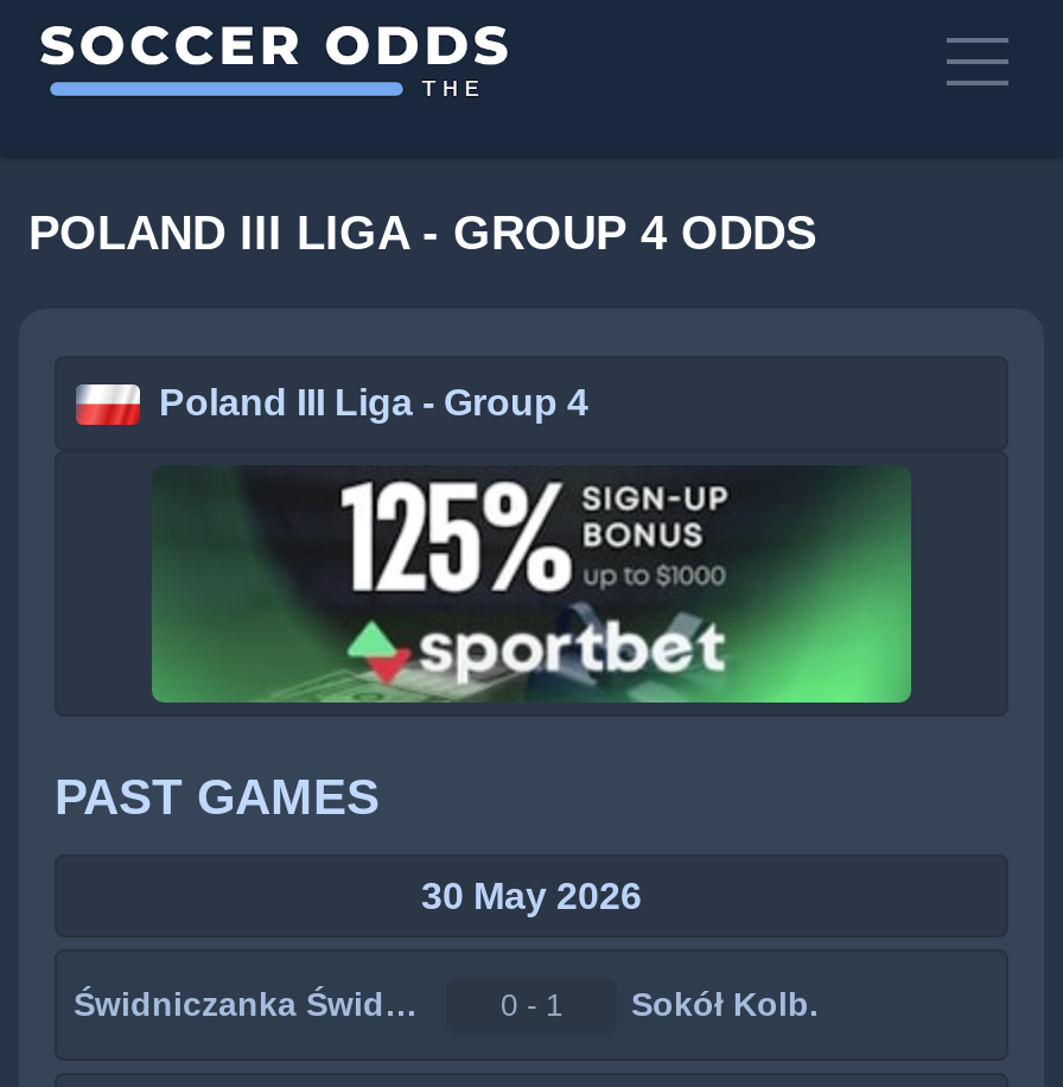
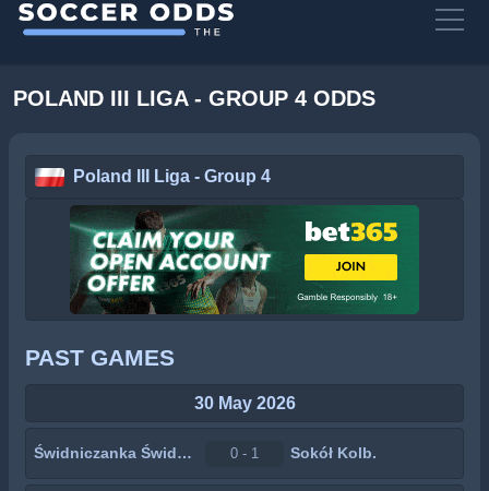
[149,468,911,705] [image] -> [70,205,419,314] [image]

